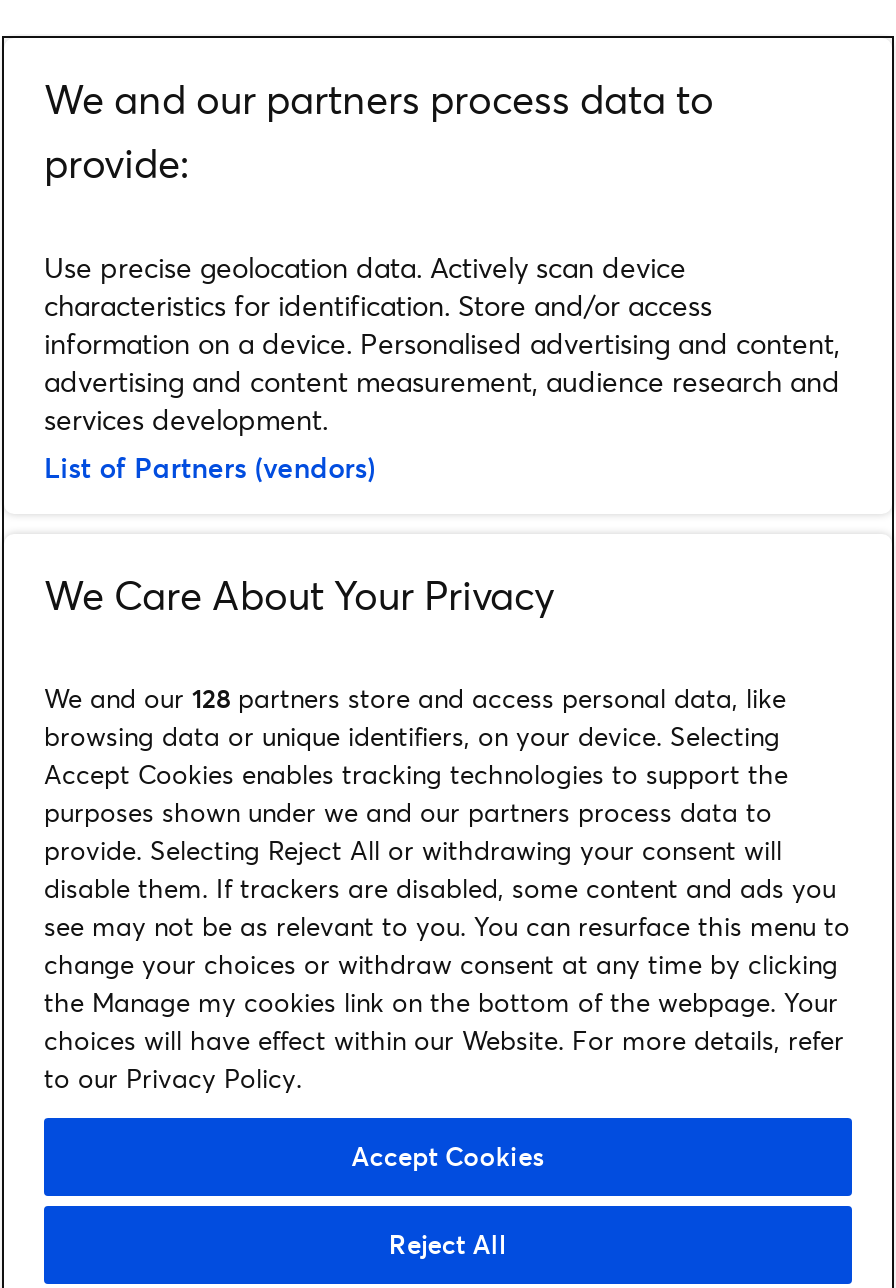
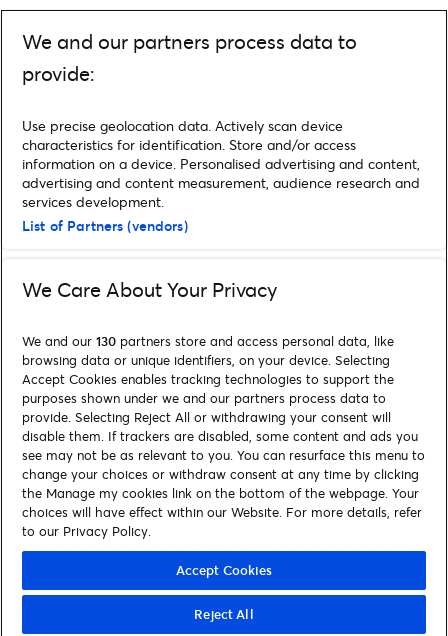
[44,680,786,716] We and our 128 partners store and access personal data, like -> [22,332,394,350] We and our 130 partners store and access personal data, like

